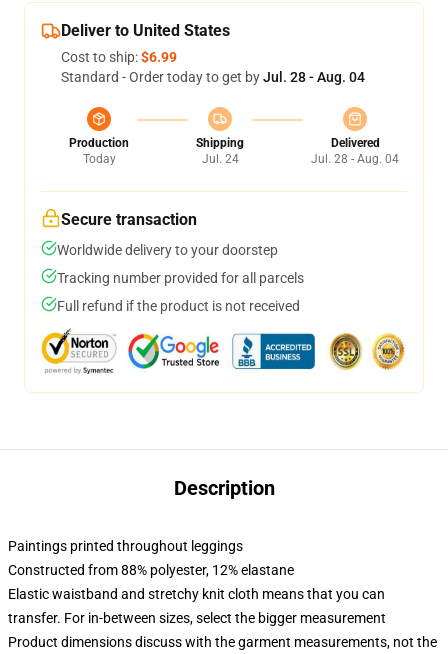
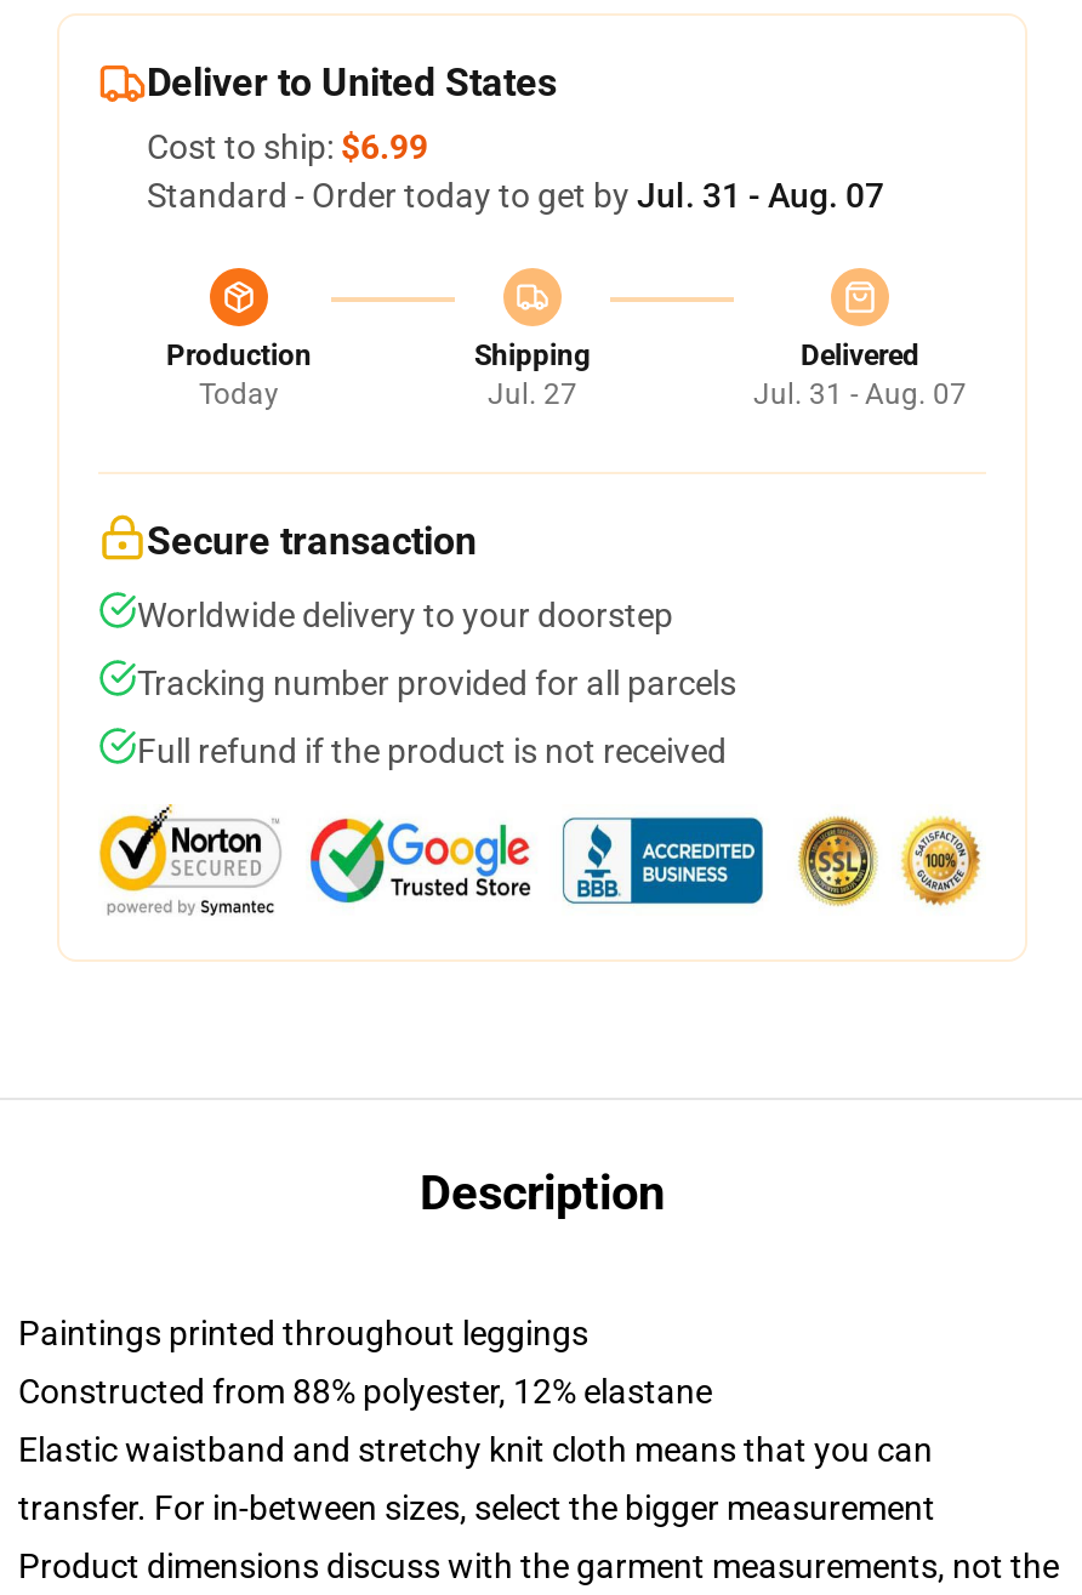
[61,69,365,85] Standard - Order today to get by Jul. 28 - Aug. 04 -> [147,176,884,215] Standard - Order today to get by Jul. 31 - Aug. 07
[201,152,238,166] Jul. 24 -> [488,377,577,411] Jul. 27
[311,152,399,166] Jul. 28 - Aug. 04 -> [753,377,967,411] Jul. 31 - Aug. 07

